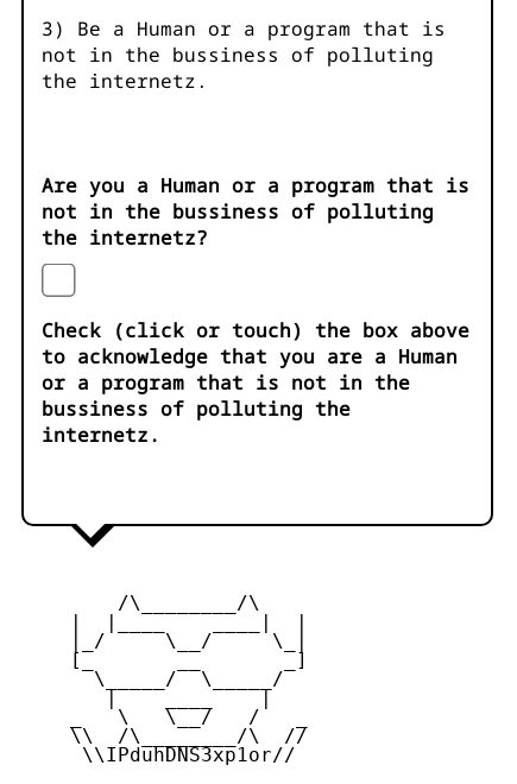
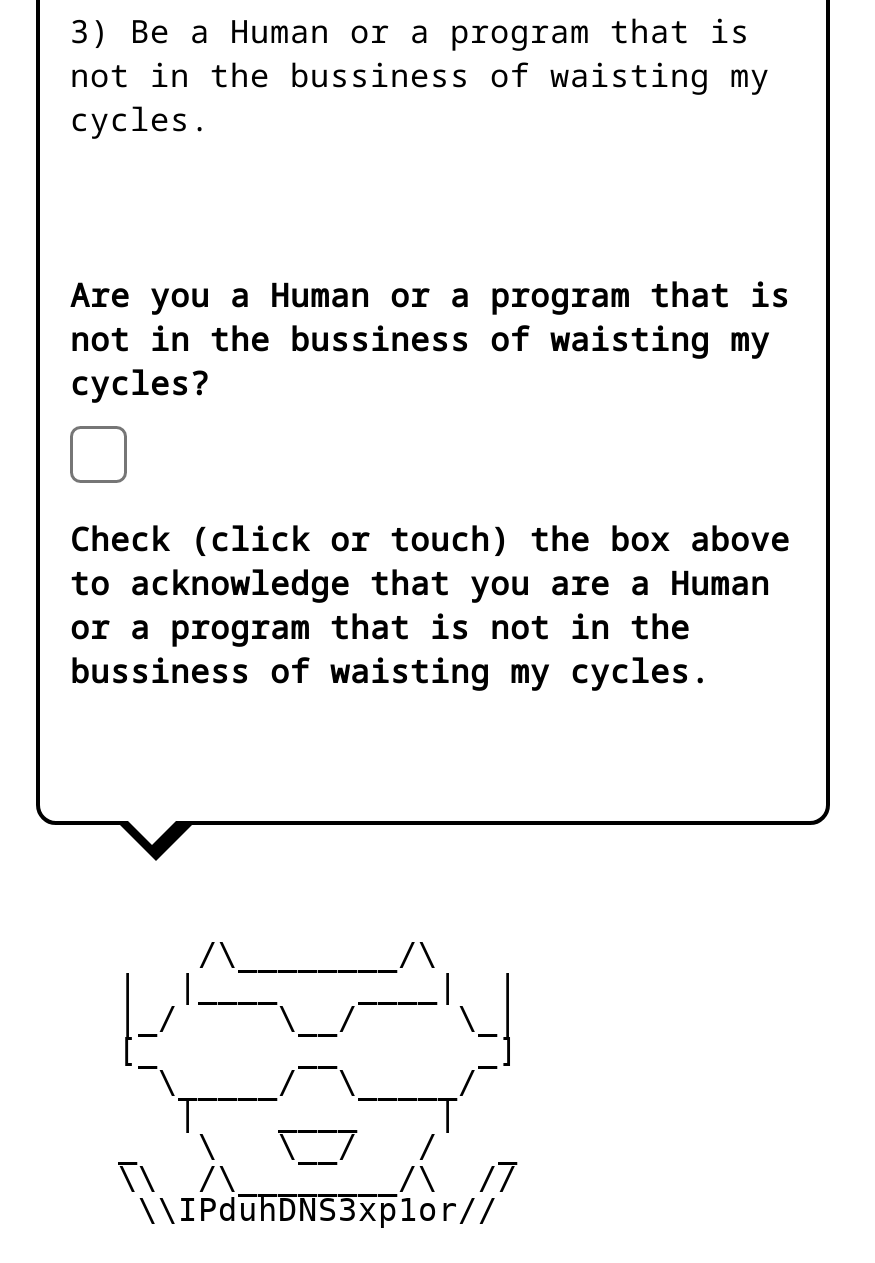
[42,42,434,94] not in the bussiness of polluting | the internetz. -> [70,53,770,141] not in the bussiness of waisting my | cycles.
[42,199,434,251] not in the bussiness of polluting | the internetz? -> [70,317,770,405] not in the bussiness of waisting my | cycles?
[42,396,351,448] bussiness of polluting the | internetz. -> [70,649,710,693] bussiness of waisting my cycles.

